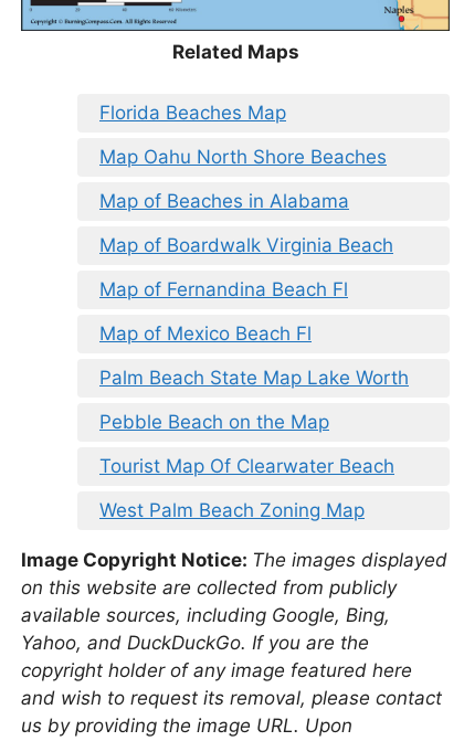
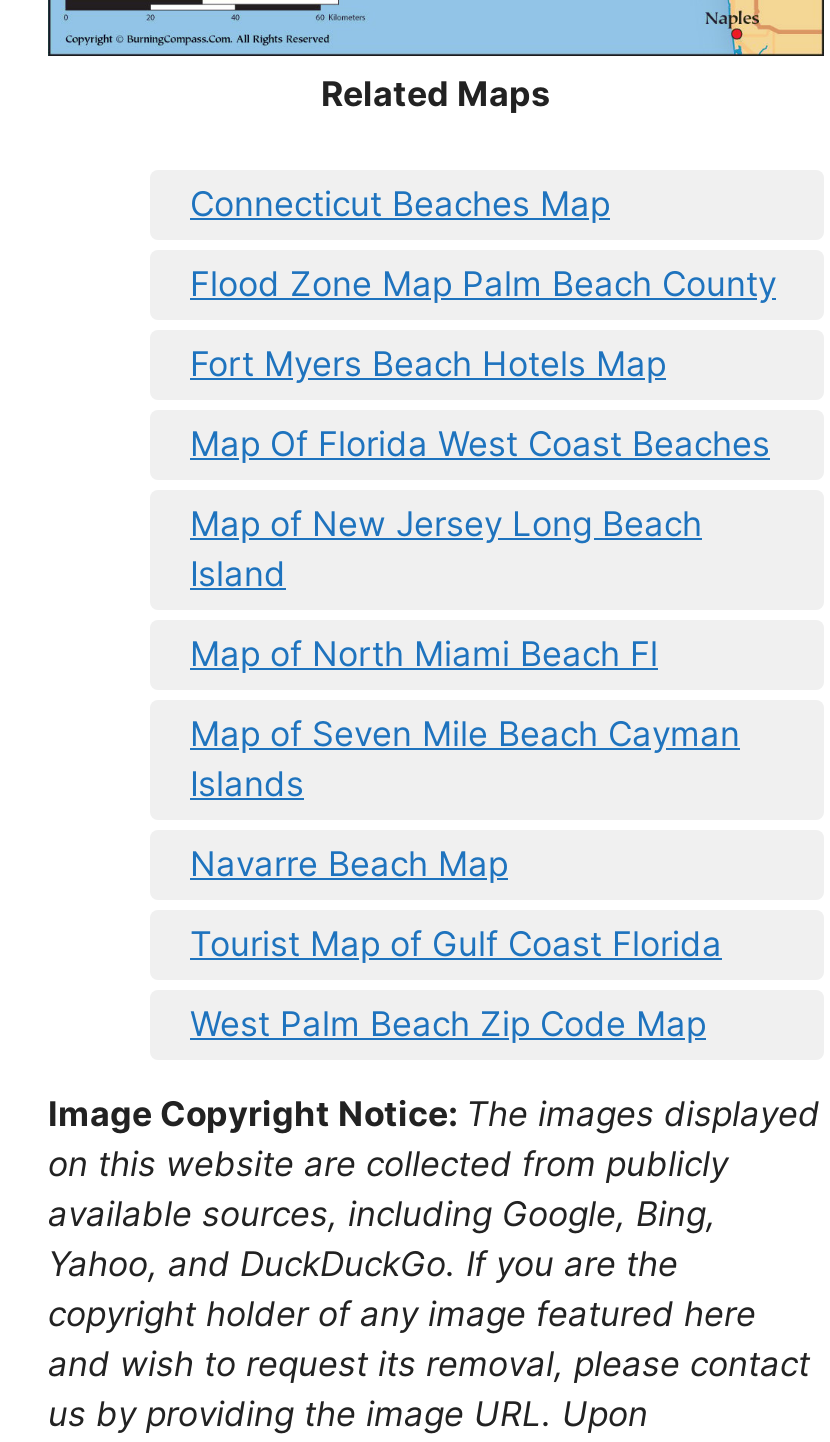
[99,102,286,124] Florida Beaches Map -> [190,184,610,224] Connecticut Beaches Map
[99,146,387,168] Map Oahu North Shore Beaches -> [190,264,776,304] Flood Zone Map Palm Beach County
[99,190,349,212] Map of Beaches in Alabama -> [190,344,666,384] Fort Myers Beach Hotels Map
[99,234,393,256] Map of Boardwalk Virginia Beach -> [190,424,770,464] Map Of Florida West Coast Beaches
[99,279,348,301] Map of Fernandina Beach Fl -> [190,504,702,594] Map of New Jersey Long Beach | Island
[99,323,312,345] Map of Mexico Beach Fl -> [190,634,658,674] Map of North Miami Beach Fl
[99,367,409,389] Palm Beach State Map Lake Worth -> [190,714,740,804] Map of Seven Mile Beach Cayman | Islands
[99,411,329,433] Pebble Beach on the Map -> [190,844,508,884] Navarre Beach Map
[99,455,394,477] Tourist Map Of Clearwater Beach -> [190,924,722,964] Tourist Map of Gulf Coast Florida
[99,499,365,521] West Palm Beach Zoning Map -> [190,1004,706,1044] West Palm Beach Zip Code Map

